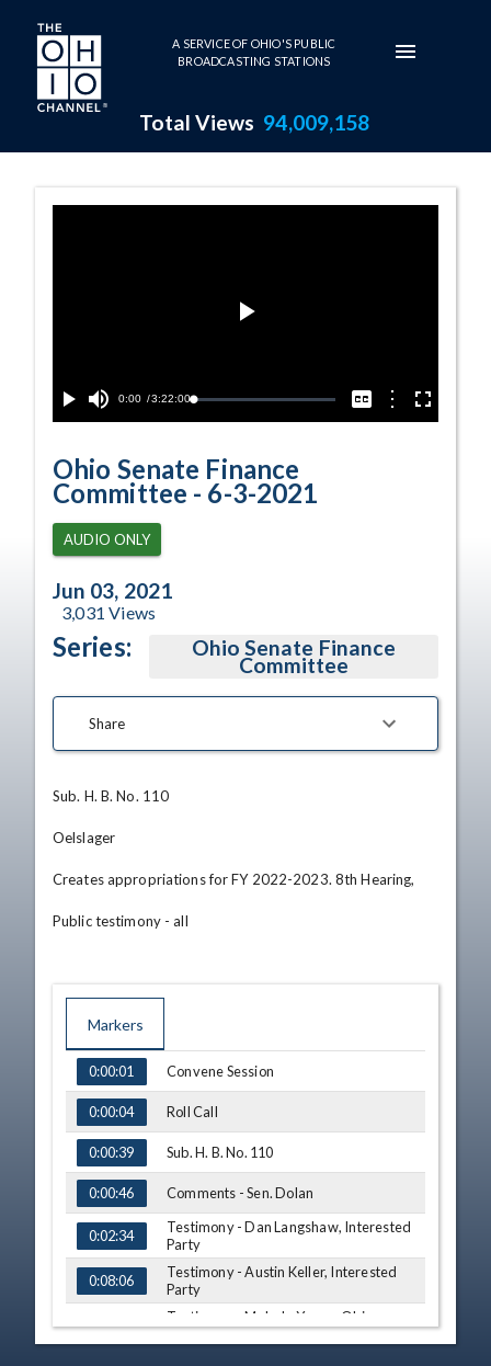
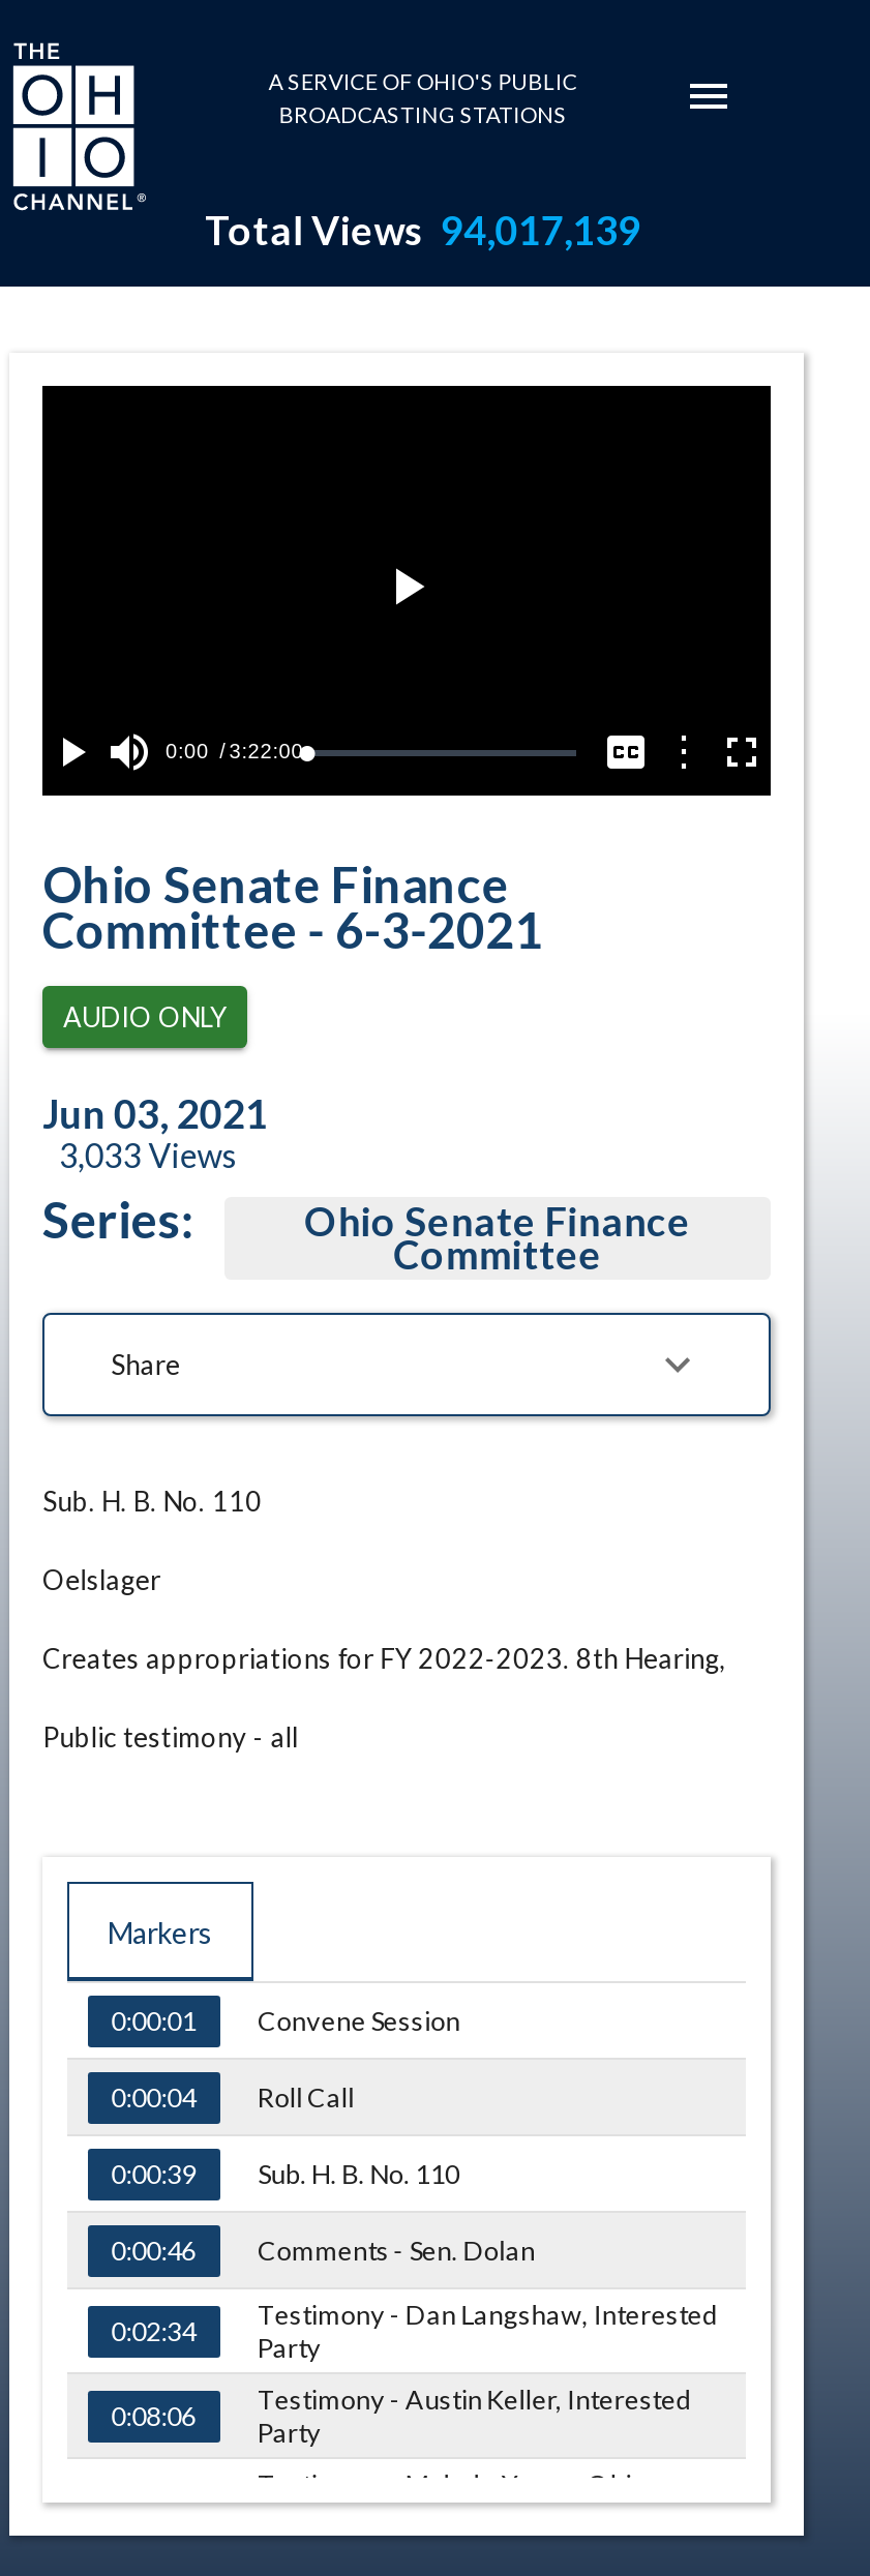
[139,110,370,135] Total Views 94,009,158 -> [205,206,641,253] Total Views 94,017,139
[61,602,156,623] 3,031 Views -> [59,1135,237,1174] 3,033 Views

